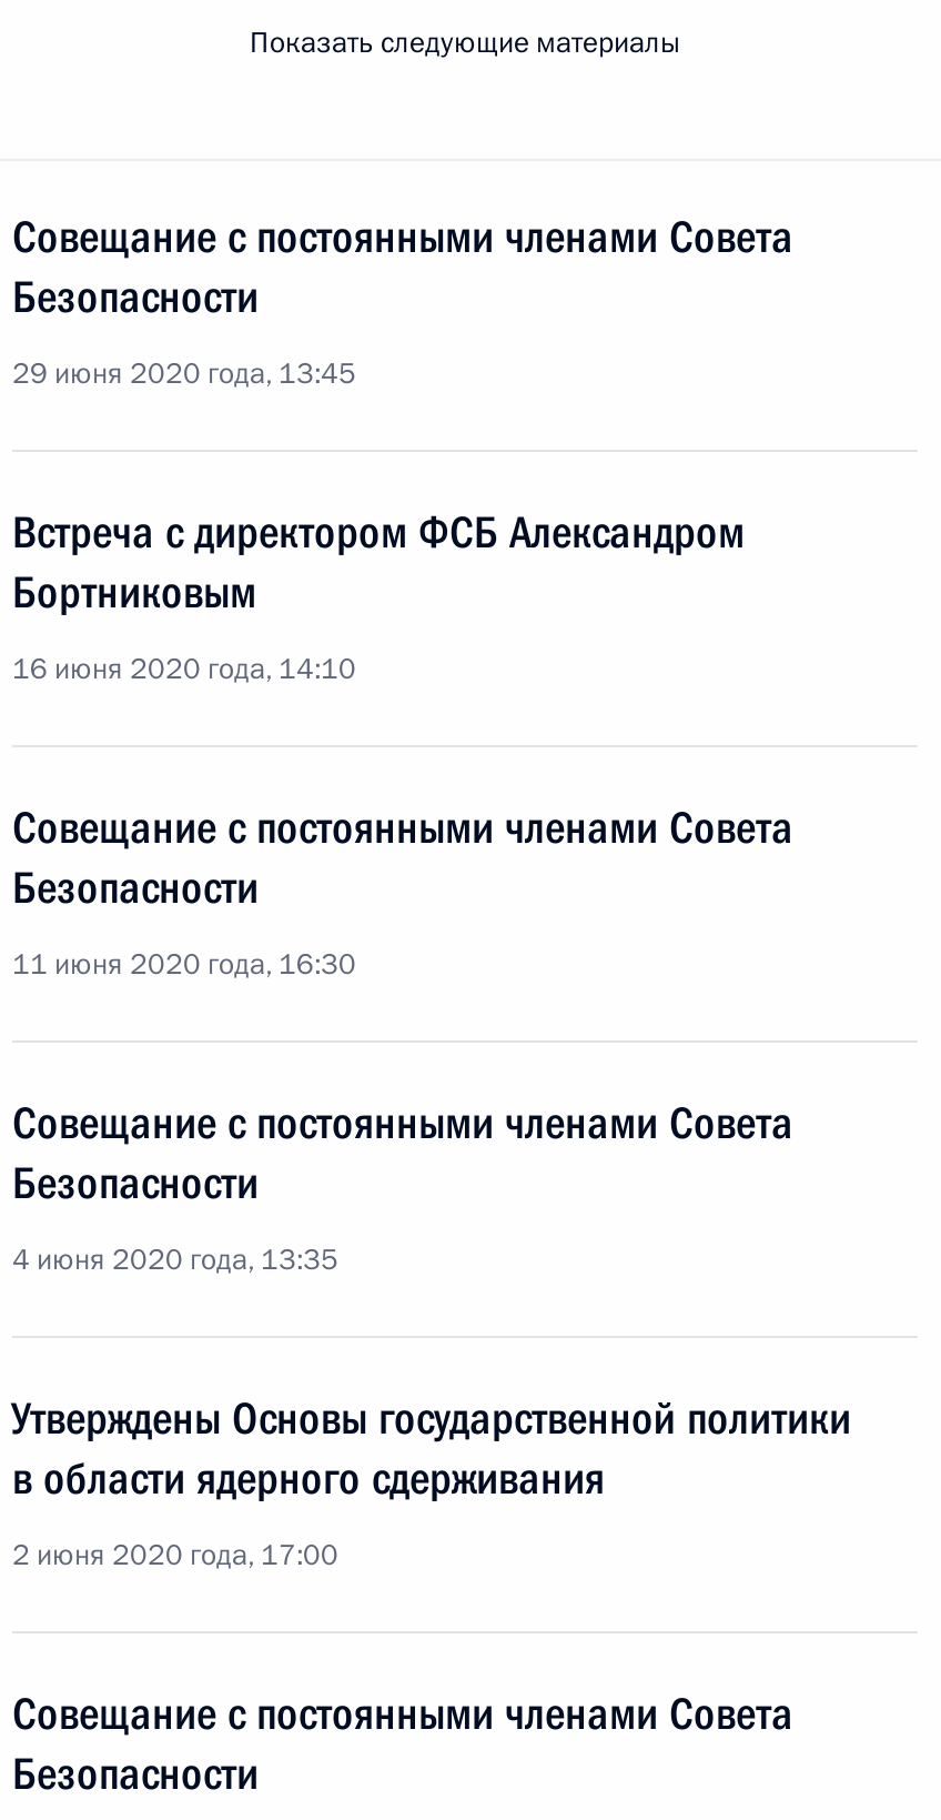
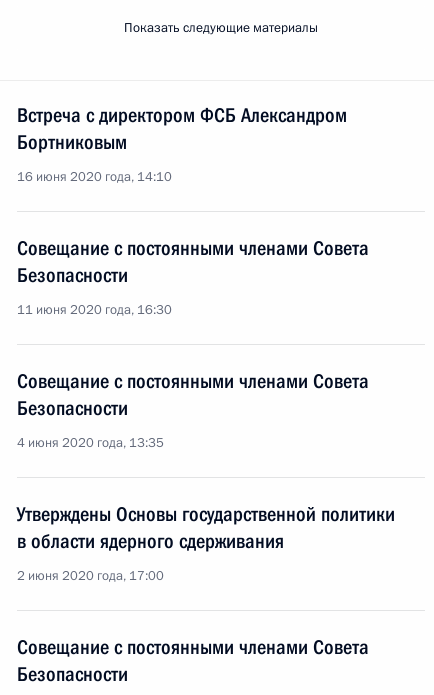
[12,210,793,394] Совещание с постоянными членами Совета | Безопасности | 29 июня 2020 года, 13:45 -> none

